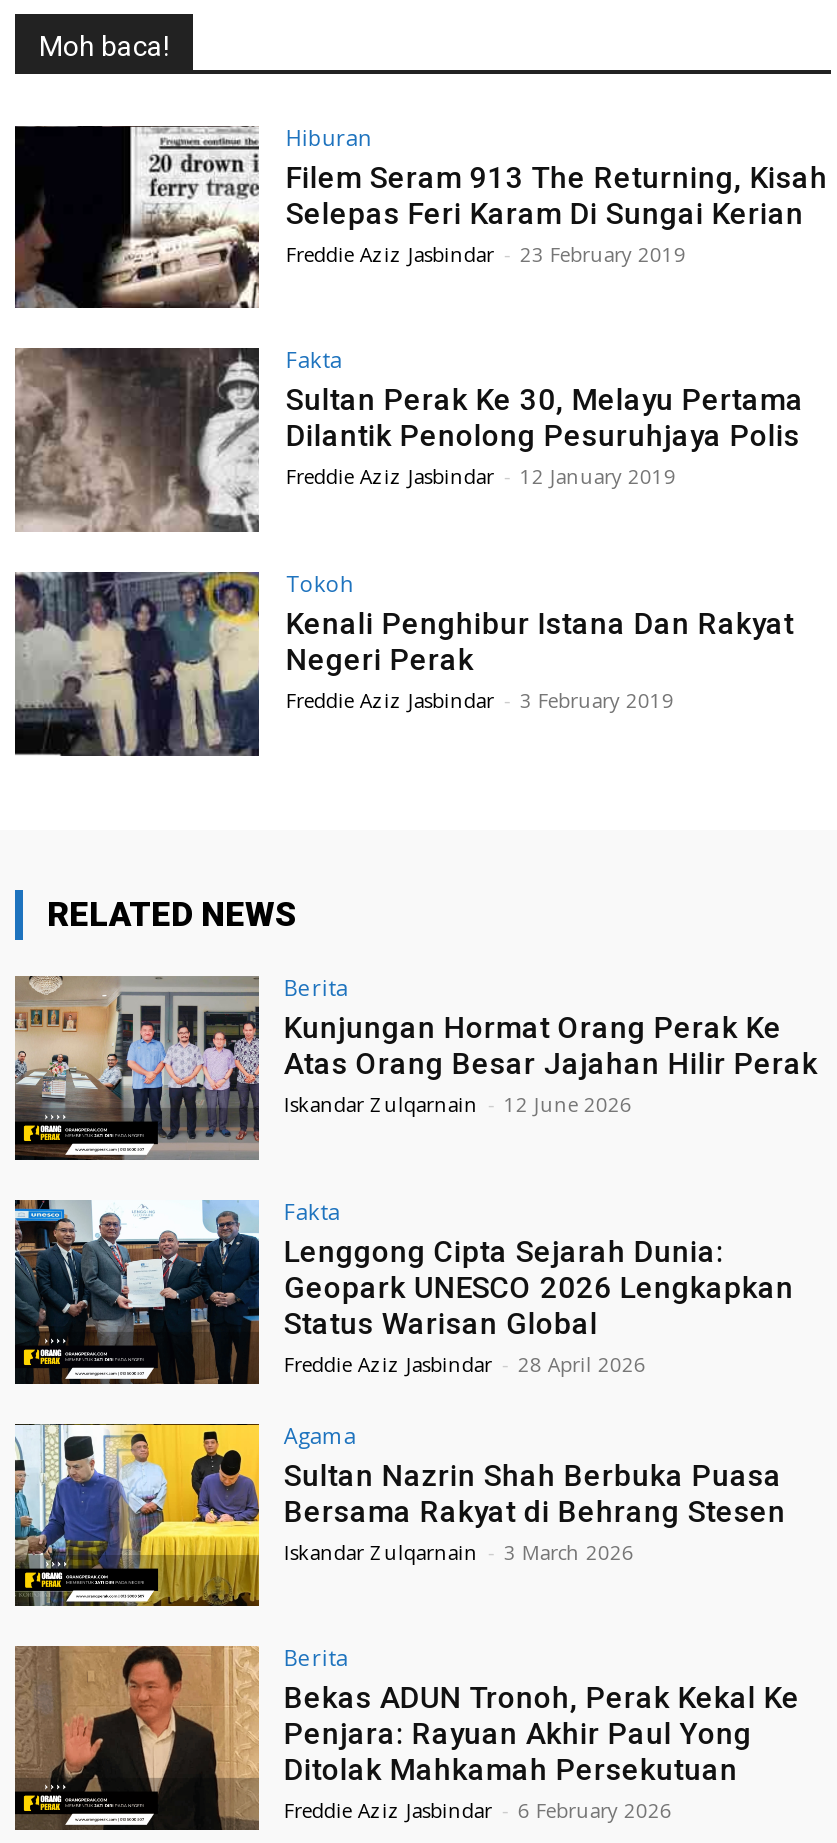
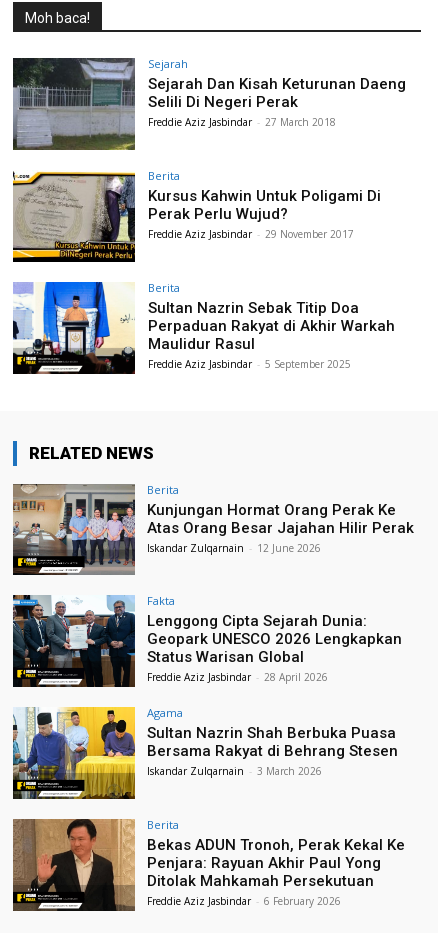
[15,121,828,309] [image] | Hiburan | Filem Seram 913 The Returning, Kisah | Selepas Feri Karam Di Sungai Kerian | Freddie Aziz Jasbindar - 23 February 2019 -> [13,56,406,150] [image] | Sejarah | Sejarah Dan Kisah Keturunan Daeng | Selili Di Negeri Perak | Freddie Aziz Jasbindar - 27 March 2018
[15,345,804,533] [image] | Fakta | Sultan Perak Ke 30, Melayu Pertama | Dilantik Penolong Pesuruhjaya Polis | Freddie Aziz Jasbindar - 12 January 2019 -> [12,168,381,263] [image] | Berita | Kursus Kahwin Untuk Poligami Di | Perak Perlu Wujud? | Freddie Aziz Jasbindar - 29 November 2017
[13,568,794,757] [image] | Tokoh | Kenali Penghibur Istana Dan Rakyat | Negeri Perak | Freddie Aziz Jasbindar - 3 February 2019 -> [13,280,395,375] [image] | Berita | Sultan Nazrin Sebak Titip Doa | Perpaduan Rakyat di Akhir Warkah | Maulidur Rasul | Freddie Aziz Jasbindar - 5 September 2025

